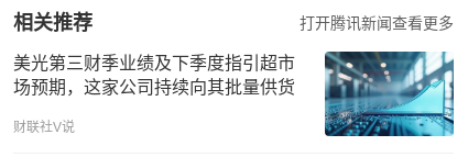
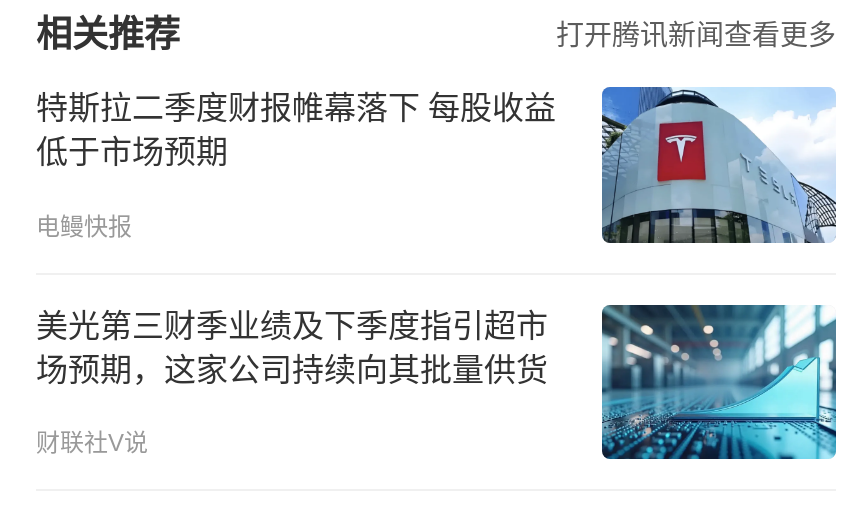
none -> [36,86,836,244] [image] | 特斯拉二季度财报帷幕落下 每股收益 | 低于市场预期 | 电鳗快报

